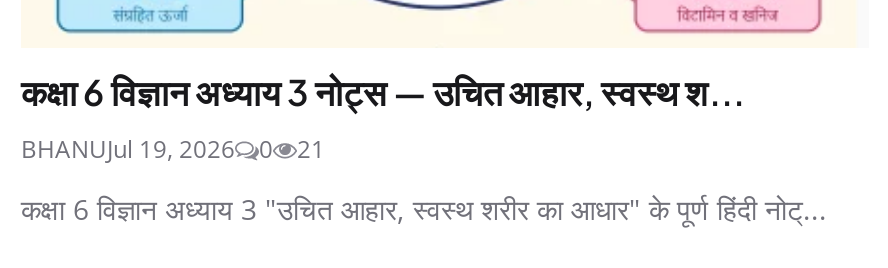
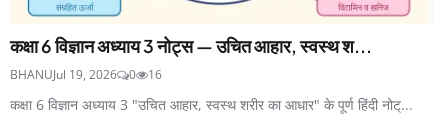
[21,133,325,167] BHANUJul 19, 2026 0 21 -> [10,66,162,83] BHANUJul 19, 2026 0 16

